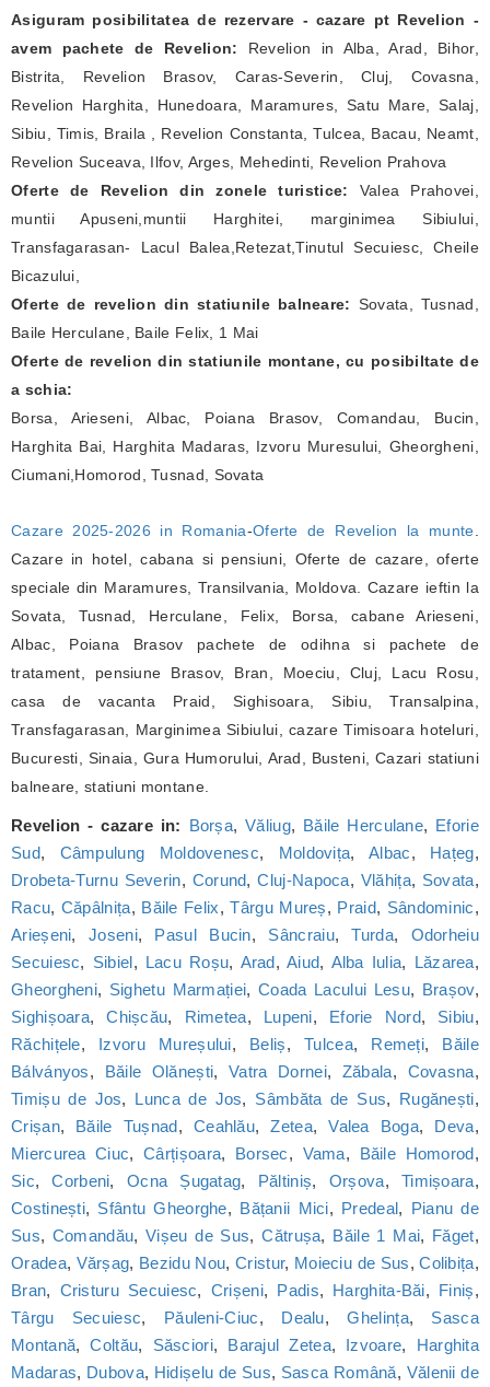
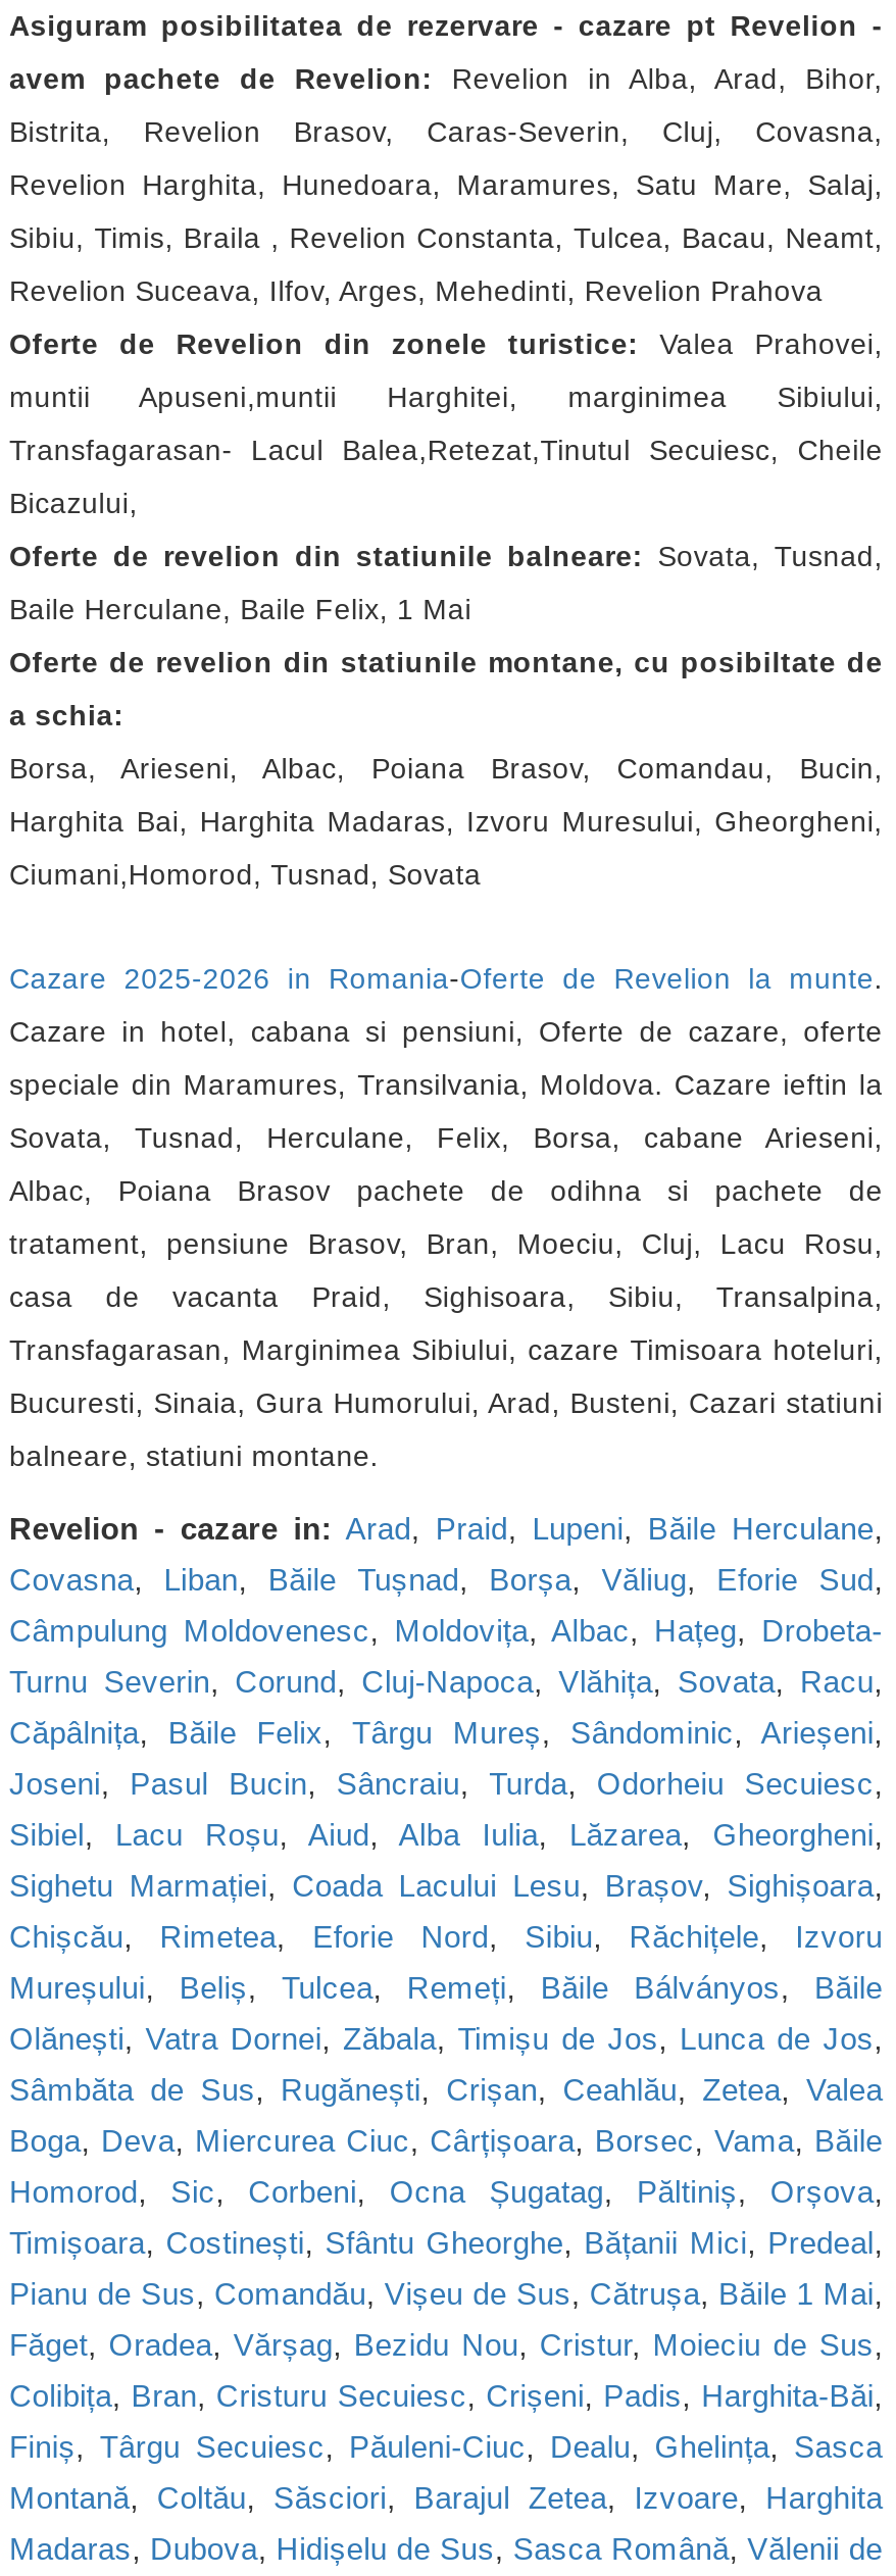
[11,816,479,835] Revelion - cazare in: Borșa, Văliug, Băile Herculane, Eforie -> [9,1511,883,1546] Revelion - cazare in: Arad, Praid, Lupeni, Băile Herculane,
[11,843,479,862] Sud, Câmpulung Moldovenesc, Moldovița, Albac, Hațeg, -> [9,1562,883,1597] Covasna, Liban, Băile Tușnad, Borșa, Văliug, Eforie Sud,
[11,871,479,889] Drobeta-Turnu Severin, Corund, Cluj-Napoca, Vlăhița, Sovata, -> [9,1613,883,1648] Câmpulung Moldovenesc, Moldovița, Albac, Hațeg, Drobeta-
[11,898,479,917] Racu, Căpâlnița, Băile Felix, Târgu Mureș, Praid, Sândominic, -> [9,1664,883,1699] Turnu Severin, Corund, Cluj-Napoca, Vlăhița, Sovata, Racu,
[11,925,479,944] Arieșeni, Joseni, Pasul Bucin, Sâncraiu, Turda, Odorheiu -> [9,1715,883,1750] Căpâlnița, Băile Felix, Târgu Mureș, Sândominic, Arieșeni,
[11,953,479,971] Secuiesc, Sibiel, Lacu Roșu, Arad, Aiud, Alba Iulia, Lăzarea, -> [9,1766,883,1801] Joseni, Pasul Bucin, Sâncraiu, Turda, Odorheiu Secuiesc,
[11,980,479,999] Gheorgheni, Sighetu Marmației, Coada Lacului Lesu, Brașov, -> [9,1817,883,1852] Sibiel, Lacu Roșu, Aiud, Alba Iulia, Lăzarea, Gheorgheni,
[11,1007,479,1026] Sighișoara, Chișcău, Rimetea, Lupeni, Eforie Nord, Sibiu, -> [9,1868,883,1903] Sighetu Marmației, Coada Lacului Lesu, Brașov, Sighișoara,
[11,1035,479,1053] Răchițele, Izvoru Mureșului, Beliș, Tulcea, Remeți, Băile -> [9,1919,883,1954] Chișcău, Rimetea, Eforie Nord, Sibiu, Răchițele, Izvoru
[11,1062,479,1081] Bálványos, Băile Olănești, Vatra Dornei, Zăbala, Covasna, -> [9,1970,883,2005] Mureșului, Beliș, Tulcea, Remeți, Băile Bálványos, Băile
[11,1089,479,1108] Timișu de Jos, Lunca de Jos, Sâmbăta de Sus, Rugănești, -> [9,2021,883,2056] Olănești, Vatra Dornei, Zăbala, Timișu de Jos, Lunca de Jos,
[11,1117,479,1135] Crișan, Băile Tușnad, Ceahlău, Zetea, Valea Boga, Deva, -> [9,2072,883,2107] Sâmbăta de Sus, Rugănești, Crișan, Ceahlău, Zetea, Valea
[11,1144,479,1163] Miercurea Ciuc, Cârțișoara, Borsec, Vama, Băile Homorod, -> [9,2123,883,2158] Boga, Deva, Miercurea Ciuc, Cârțișoara, Borsec, Vama, Băile
[11,1172,479,1190] Sic, Corbeni, Ocna Șugatag, Păltiniș, Orșova, Timișoara, -> [9,2174,883,2209] Homorod, Sic, Corbeni, Ocna Șugatag, Păltiniș, Orșova,
[11,1199,479,1217] Costinești, Sfântu Gheorghe, Bățanii Mici, Predeal, Pianu de -> [9,2225,883,2260] Timișoara, Costinești, Sfântu Gheorghe, Bățanii Mici, Predeal,
[11,1226,479,1245] Sus, Comandău, Vișeu de Sus, Cătrușa, Băile 1 Mai, Făget, -> [9,2276,883,2311] Pianu de Sus, Comandău, Vișeu de Sus, Cătrușa, Băile 1 Mai,
[11,1254,479,1272] Oradea, Vărșag, Bezidu Nou, Cristur, Moieciu de Sus, Colibița, -> [9,2327,883,2362] Făget, Oradea, Vărșag, Bezidu Nou, Cristur, Moieciu de Sus,
[11,1281,479,1299] Bran, Cristuru Secuiesc, Crișeni, Padis, Harghita-Băi, Finiș, -> [9,2378,883,2413] Colibița, Bran, Cristuru Secuiesc, Crișeni, Padis, Harghita-Băi,
[11,1308,479,1327] Târgu Secuiesc, Păuleni-Ciuc, Dealu, Ghelința, Sasca -> [9,2429,883,2464] Finiș, Târgu Secuiesc, Păuleni-Ciuc, Dealu, Ghelința, Sasca

